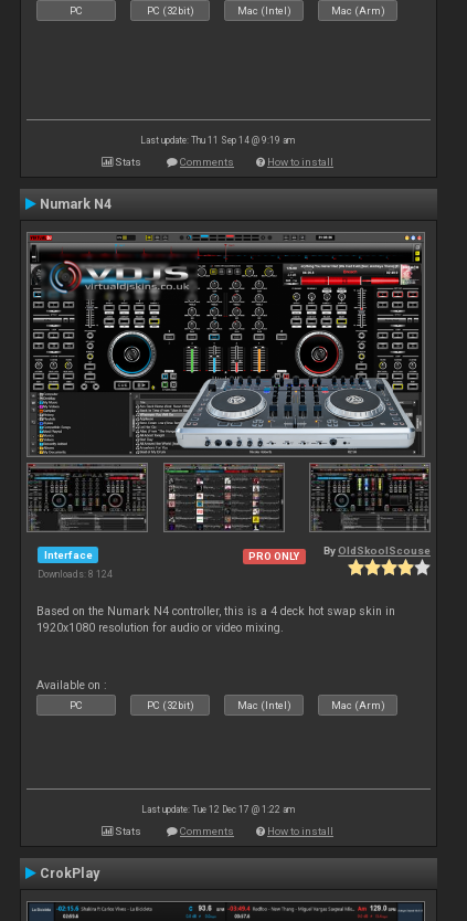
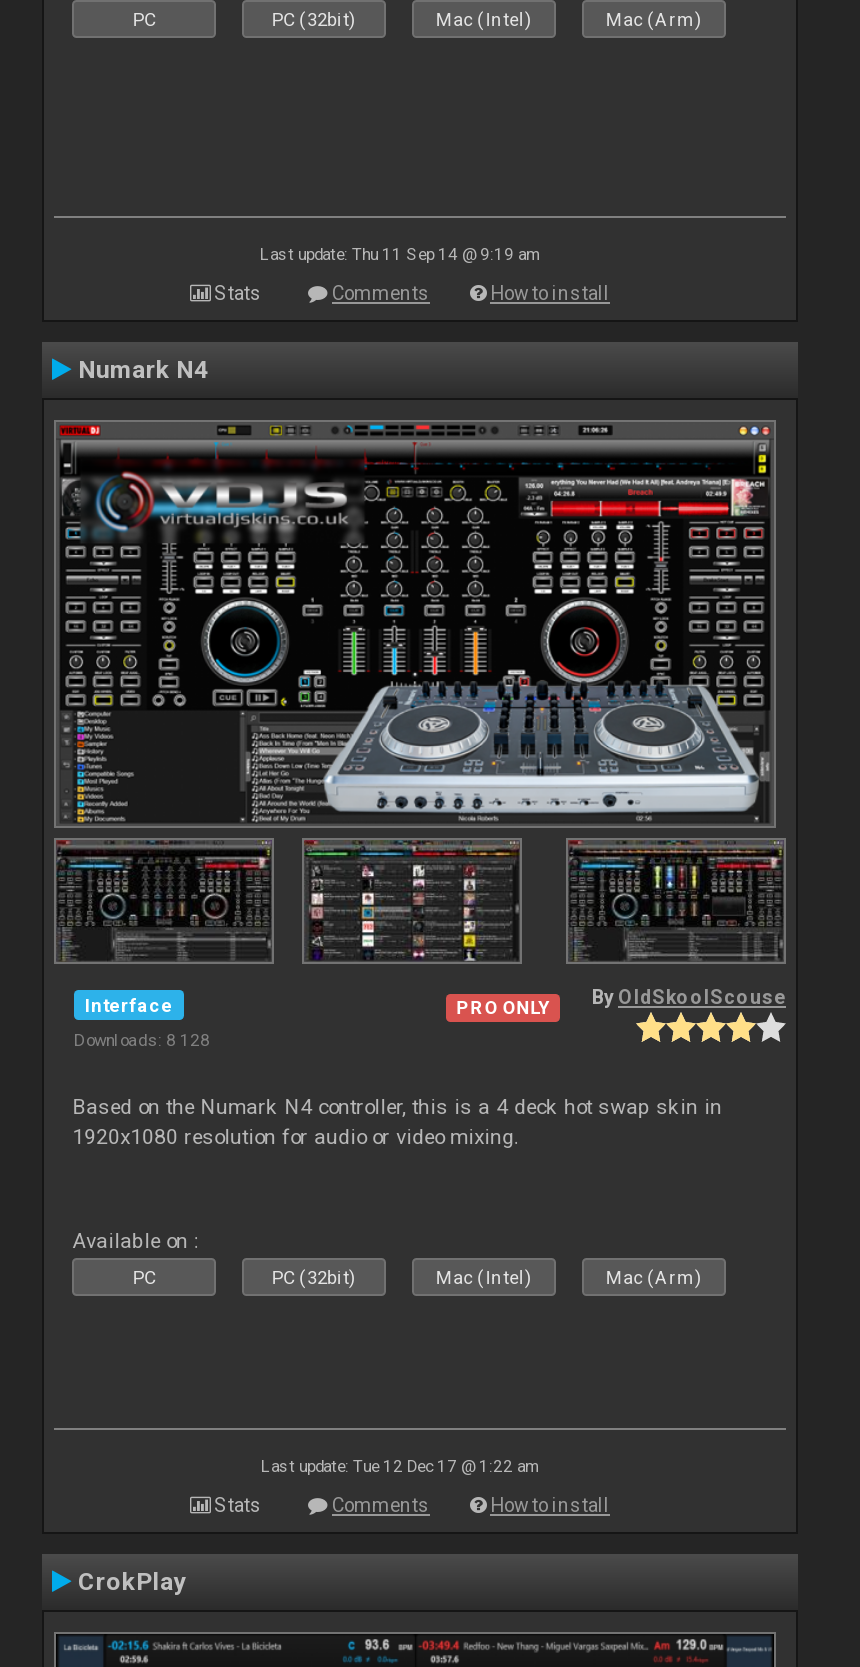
[38,569,113,580] Downloads: 8 124 -> [74,1031,210,1051] Downloads: 8 128

